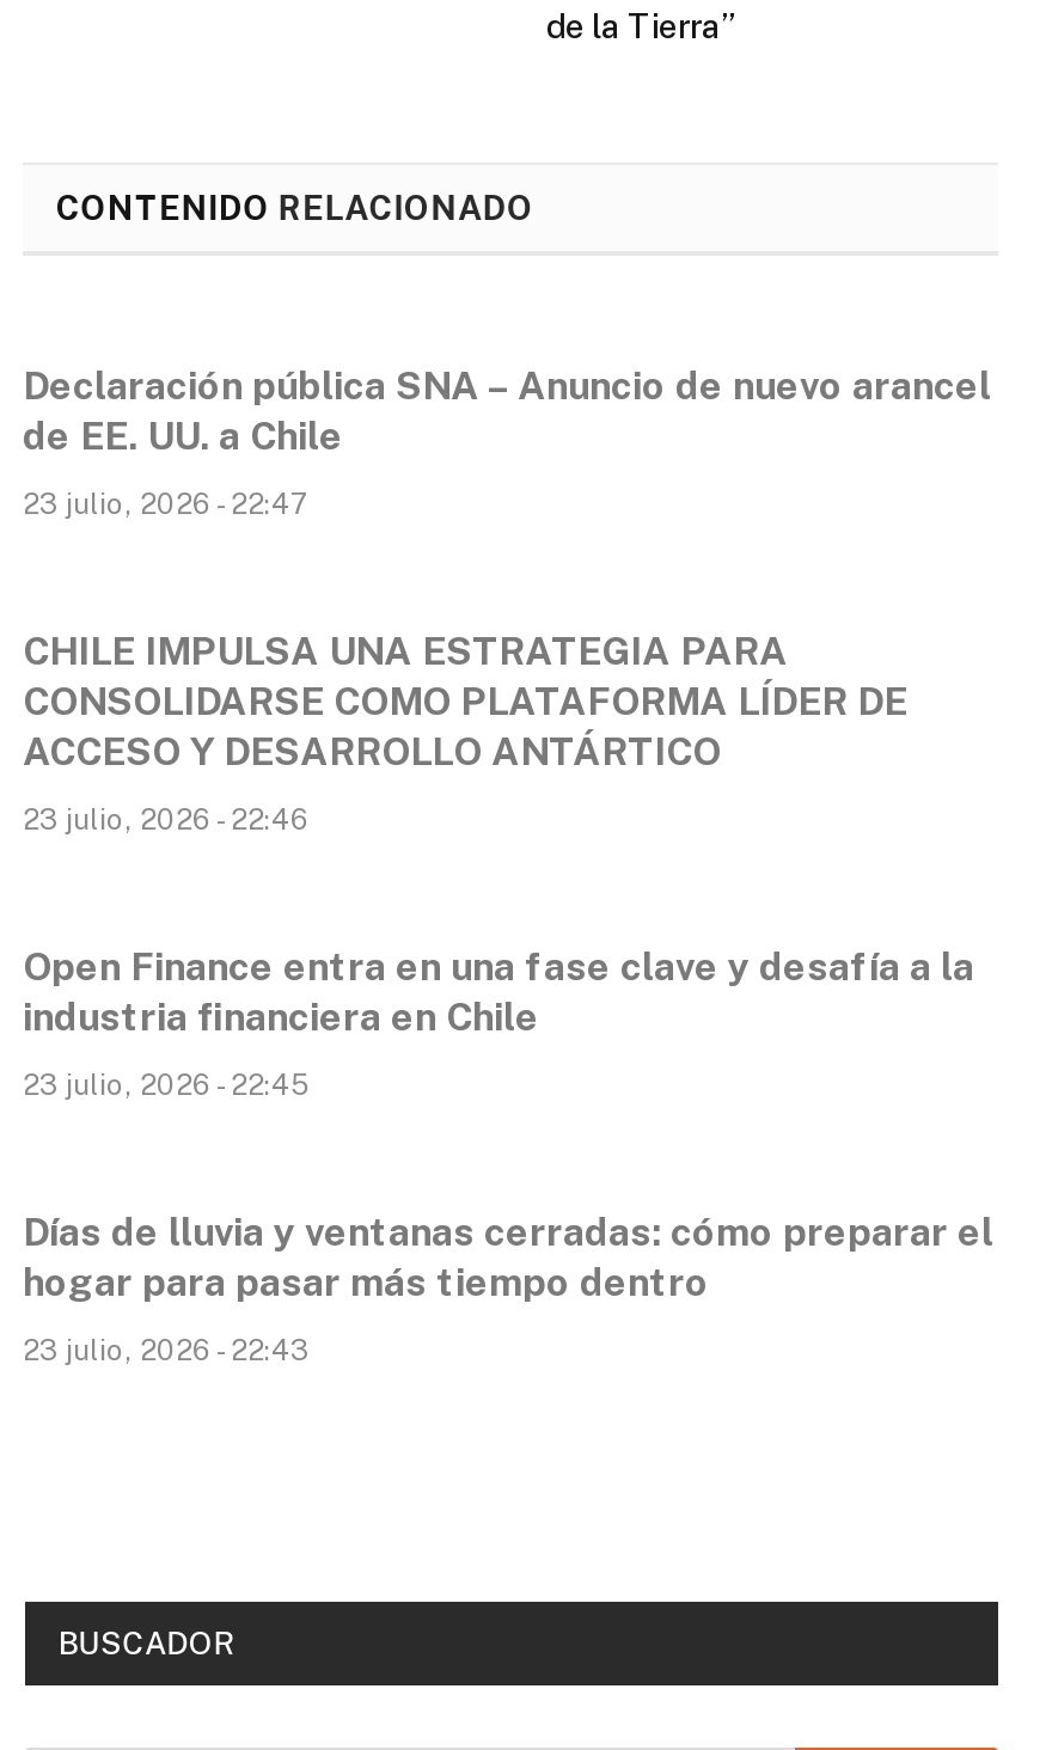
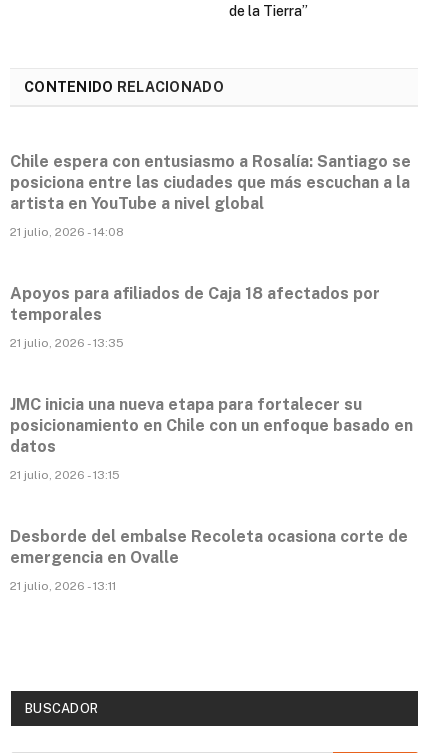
[23,363,991,458] Declaración pública SNA – Anuncio de nuevo arancel | de EE. UU. a Chile -> [10,152,411,213] Chile espera con entusiasmo a Rosalía: Santiago se | posiciona entre las ciudades que más escuchan a la | artista en YouTube a nivel global
[23,487,307,520] 23 julio, 2026 - 22:47 -> [10,225,124,239] 21 julio, 2026 - 14:08
[23,628,907,774] CHILE IMPULSA UNA ESTRATEGIA PARA | CONSOLIDARSE COMO PLATAFORMA LÍDER DE | ACCESO Y DESARROLLO ANTÁRTICO -> [10,284,380,324] Apoyos para afiliados de Caja 18 afectados por | temporales
[23,803,310,836] 23 julio, 2026 - 22:46 -> [10,336,124,350] 21 julio, 2026 - 13:35
[23,944,974,1039] Open Finance entra en una fase clave y desafía a la | industria financiera en Chile -> [10,395,413,456] JMC inicia una nueva etapa para fortalecer su | posicionamiento en Chile con un enfoque basado en | datos
[23,1068,310,1101] 23 julio, 2026 - 22:45 -> [10,468,120,482] 21 julio, 2026 - 13:15
[23,1209,993,1305] Días de lluvia y ventanas cerradas: cómo preparar el | hogar para pasar más tiempo dentro -> [10,527,408,567] Desborde del embalse Recoleta ocasiona corte de | emergencia en Ovalle
[23,1333,310,1367] 23 julio, 2026 - 22:43 -> [10,579,116,593] 21 julio, 2026 - 13:11

